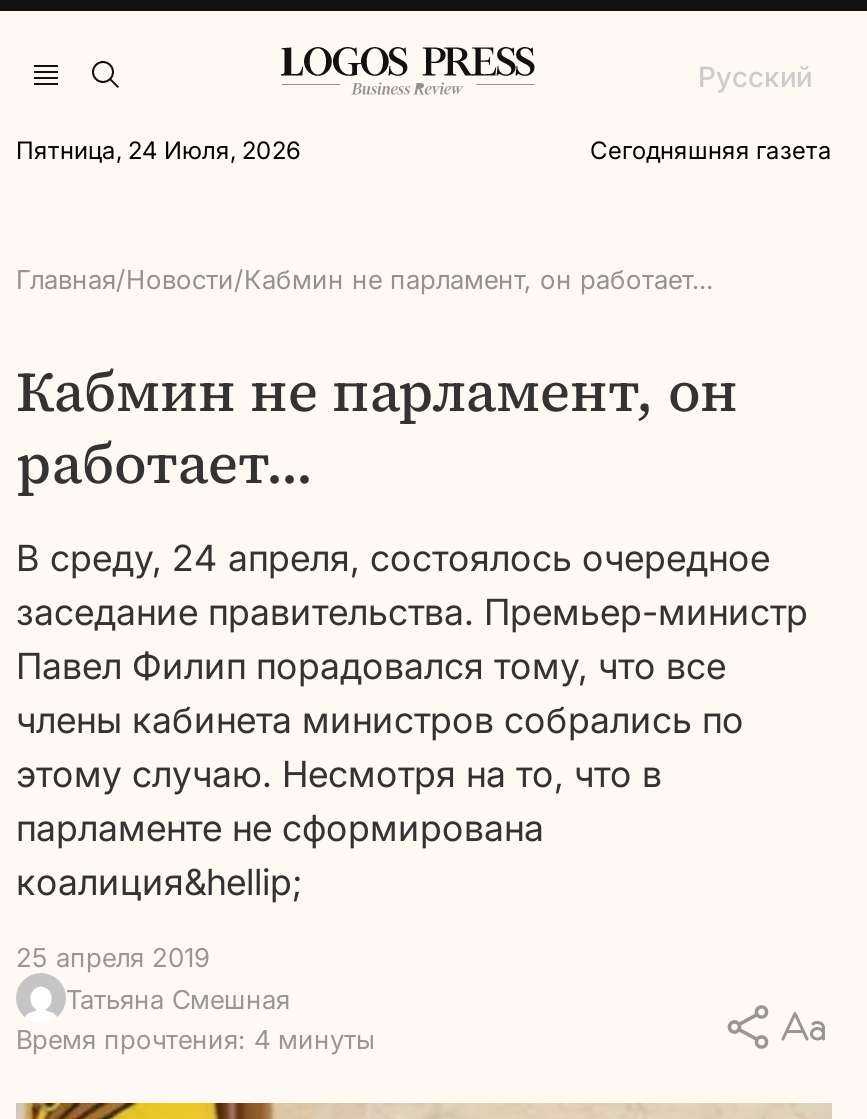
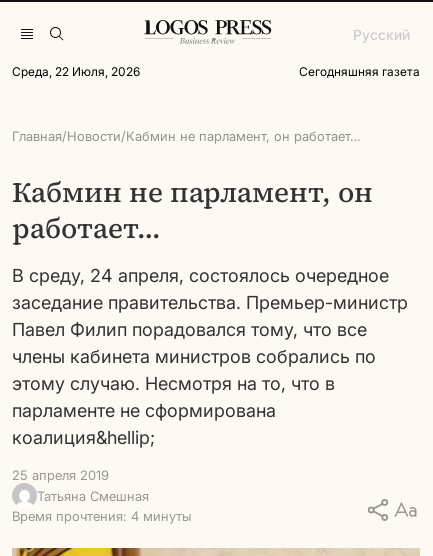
[16,135,300,165] Пятница, 24 Июля, 2026 -> [12,64,140,79] Среда, 22 Июля, 2026

